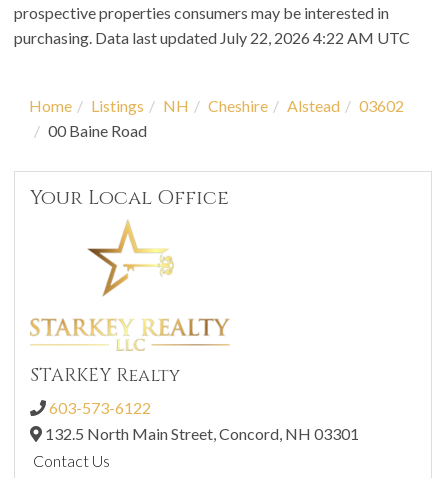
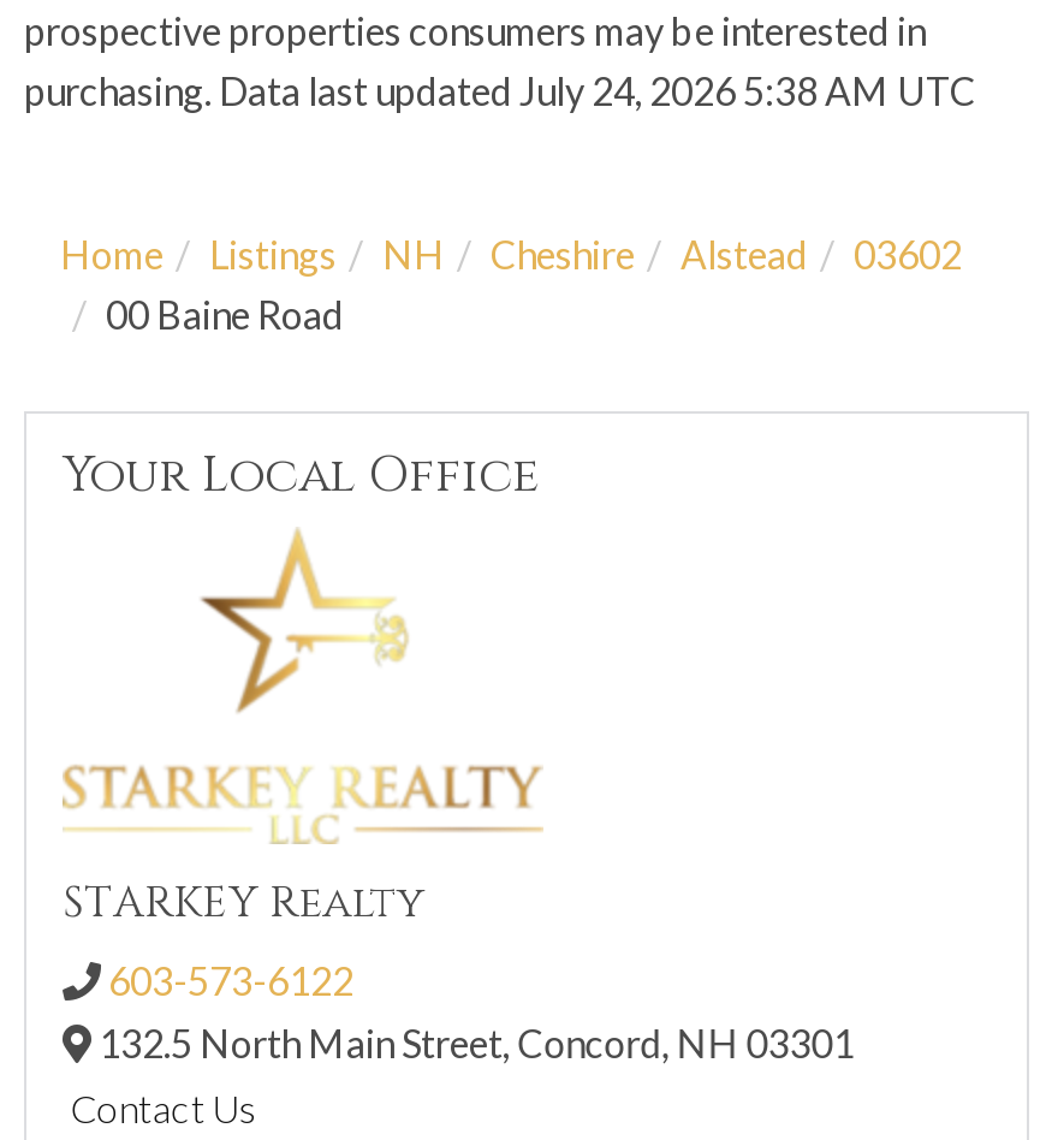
[14,28,410,47] purchasing. Data last updated July 22, 2026 4:22 AM UTC -> [24,69,976,114] purchasing. Data last updated July 24, 2026 5:38 AM UTC

